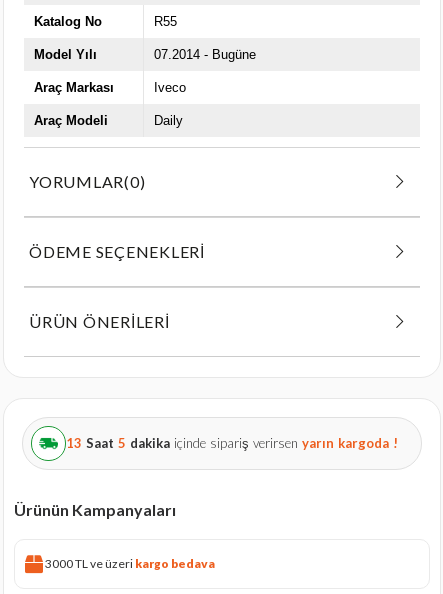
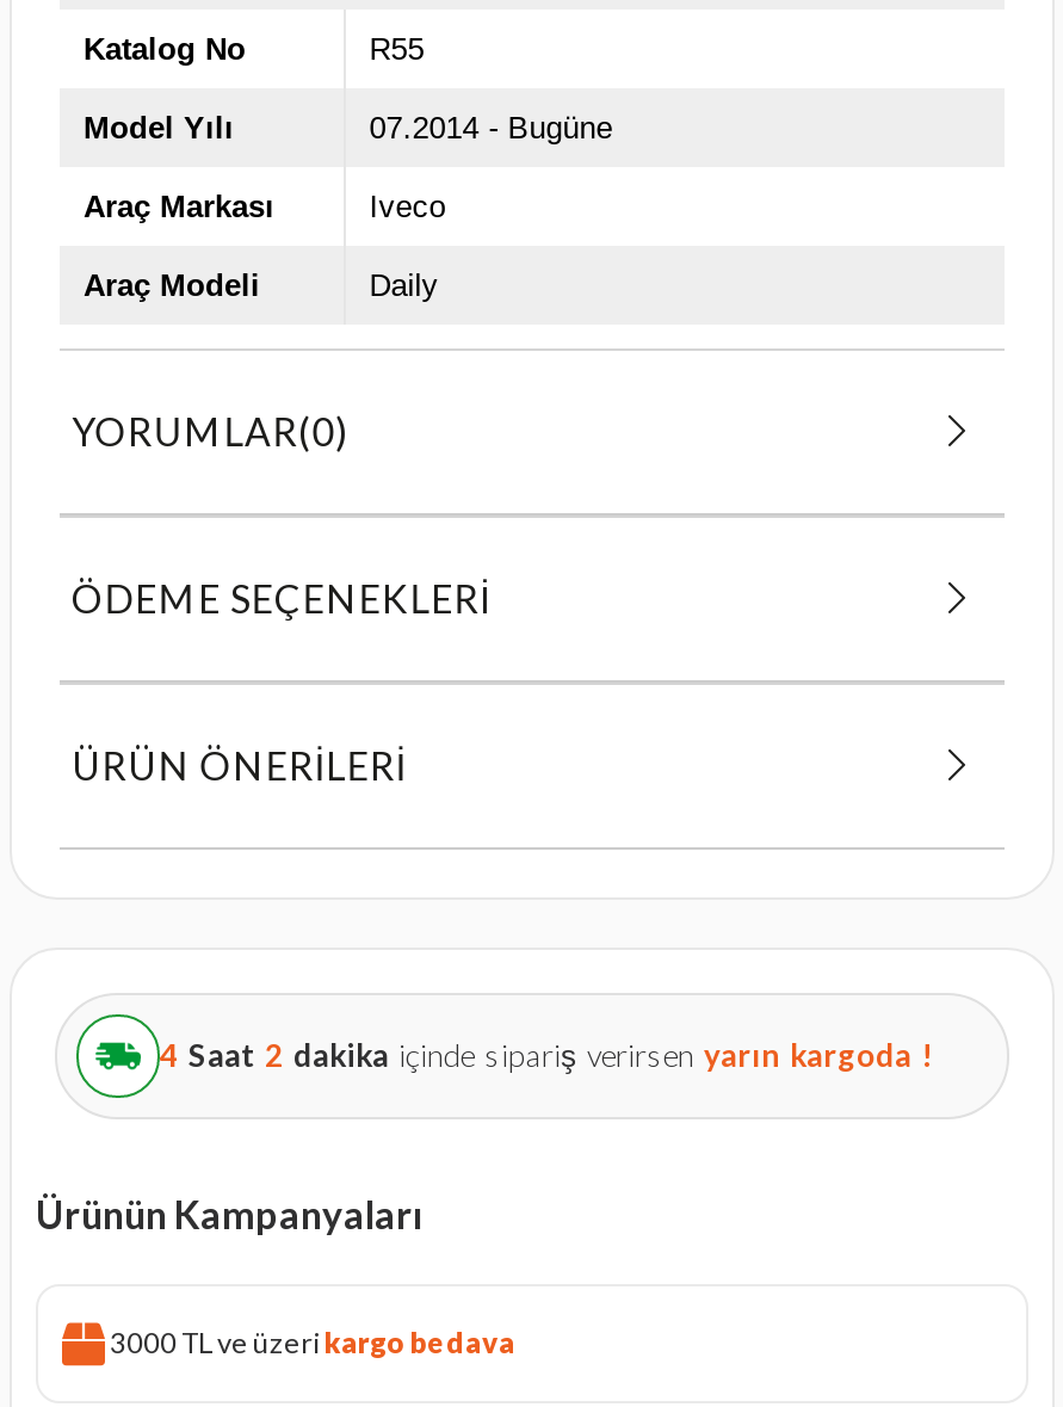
[66,435,398,451] 13 Saat 5 dakika içinde sipariş verirsen yarın kargoda ! -> [160,1036,933,1074] 4 Saat 2 dakika içinde sipariş verirsen yarın kargoda !

